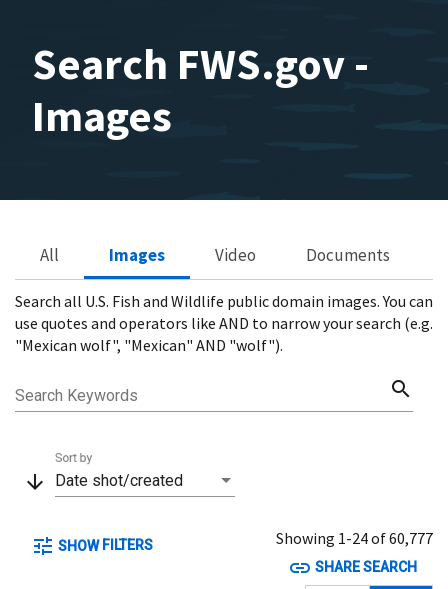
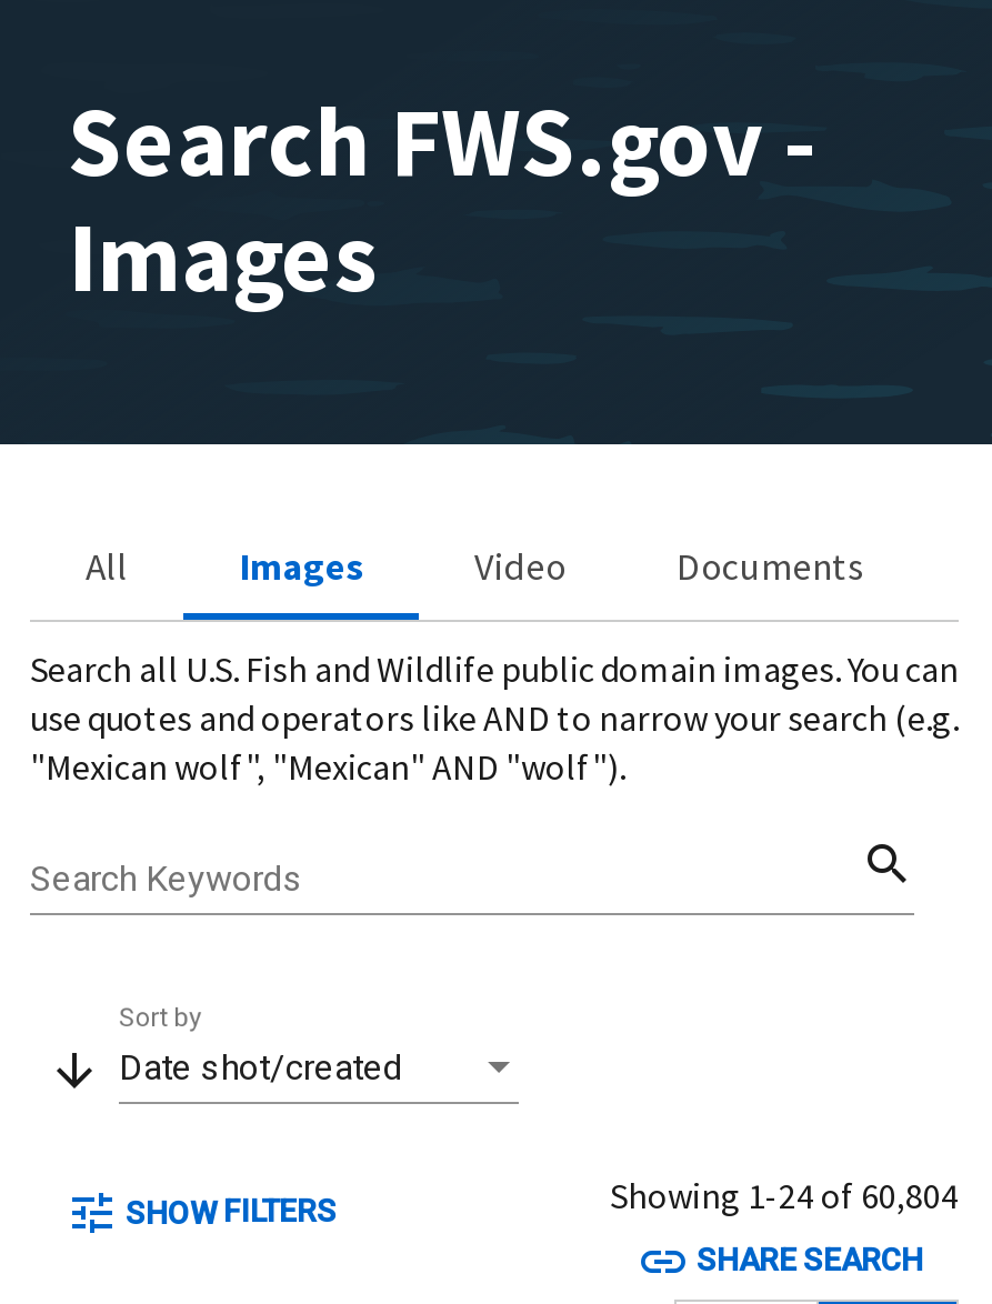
[276,528,433,548] Showing 1-24 of 60,777 -> [610,1173,959,1217] Showing 1-24 of 60,804

